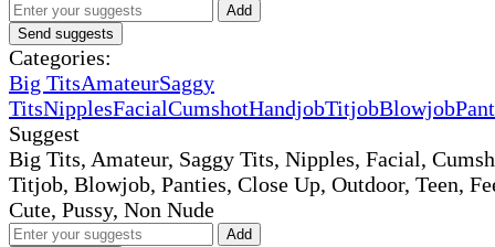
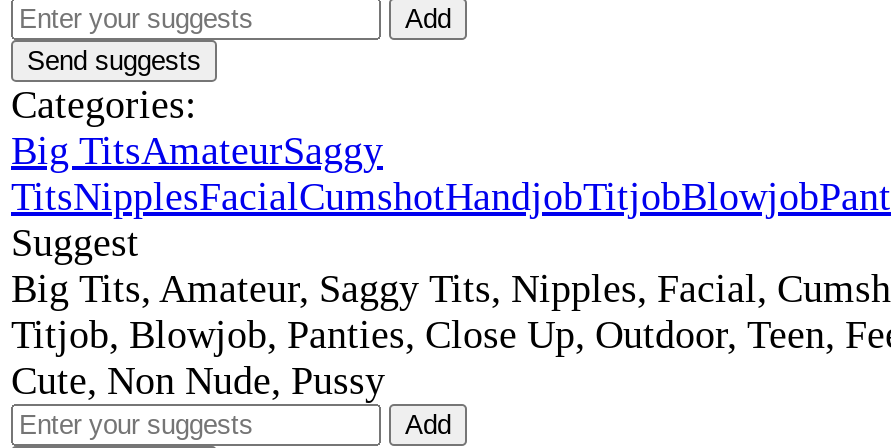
[9,197,214,222] Cute, Pussy, Non Nude -> [11,358,385,402] Cute, Non Nude, Pussy

